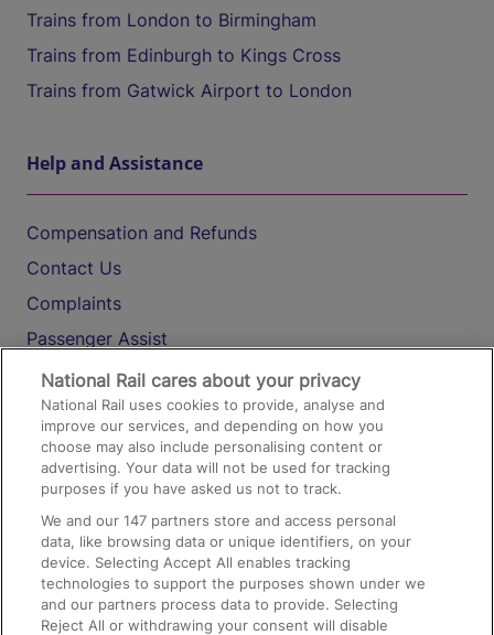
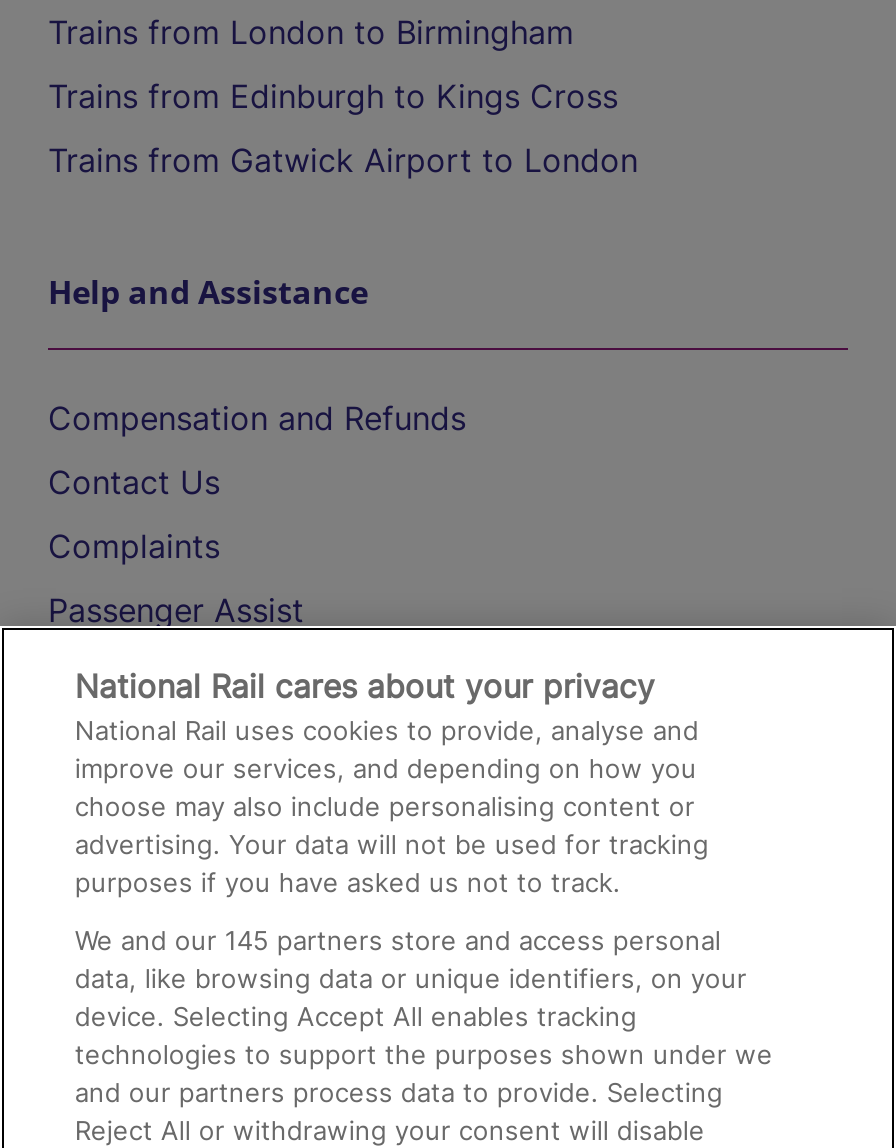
[41,512,396,529] We and our 147 partners store and access personal -> [75,924,721,956] We and our 145 partners store and access personal

